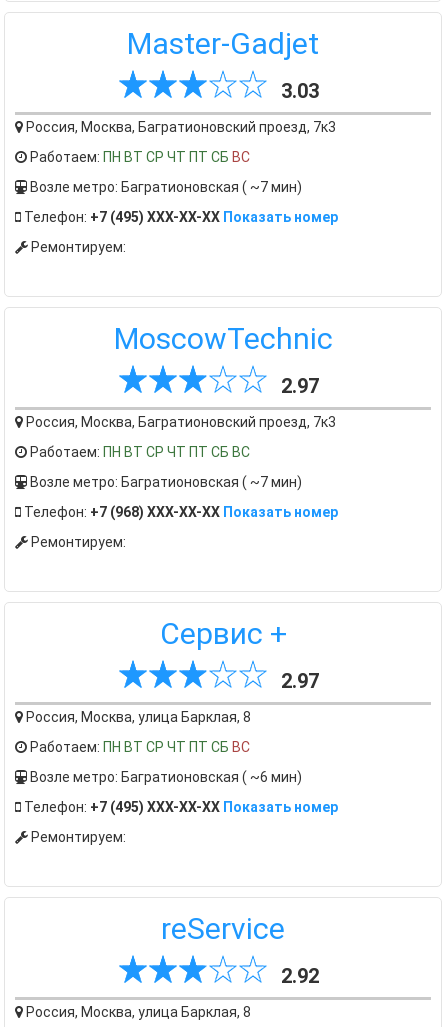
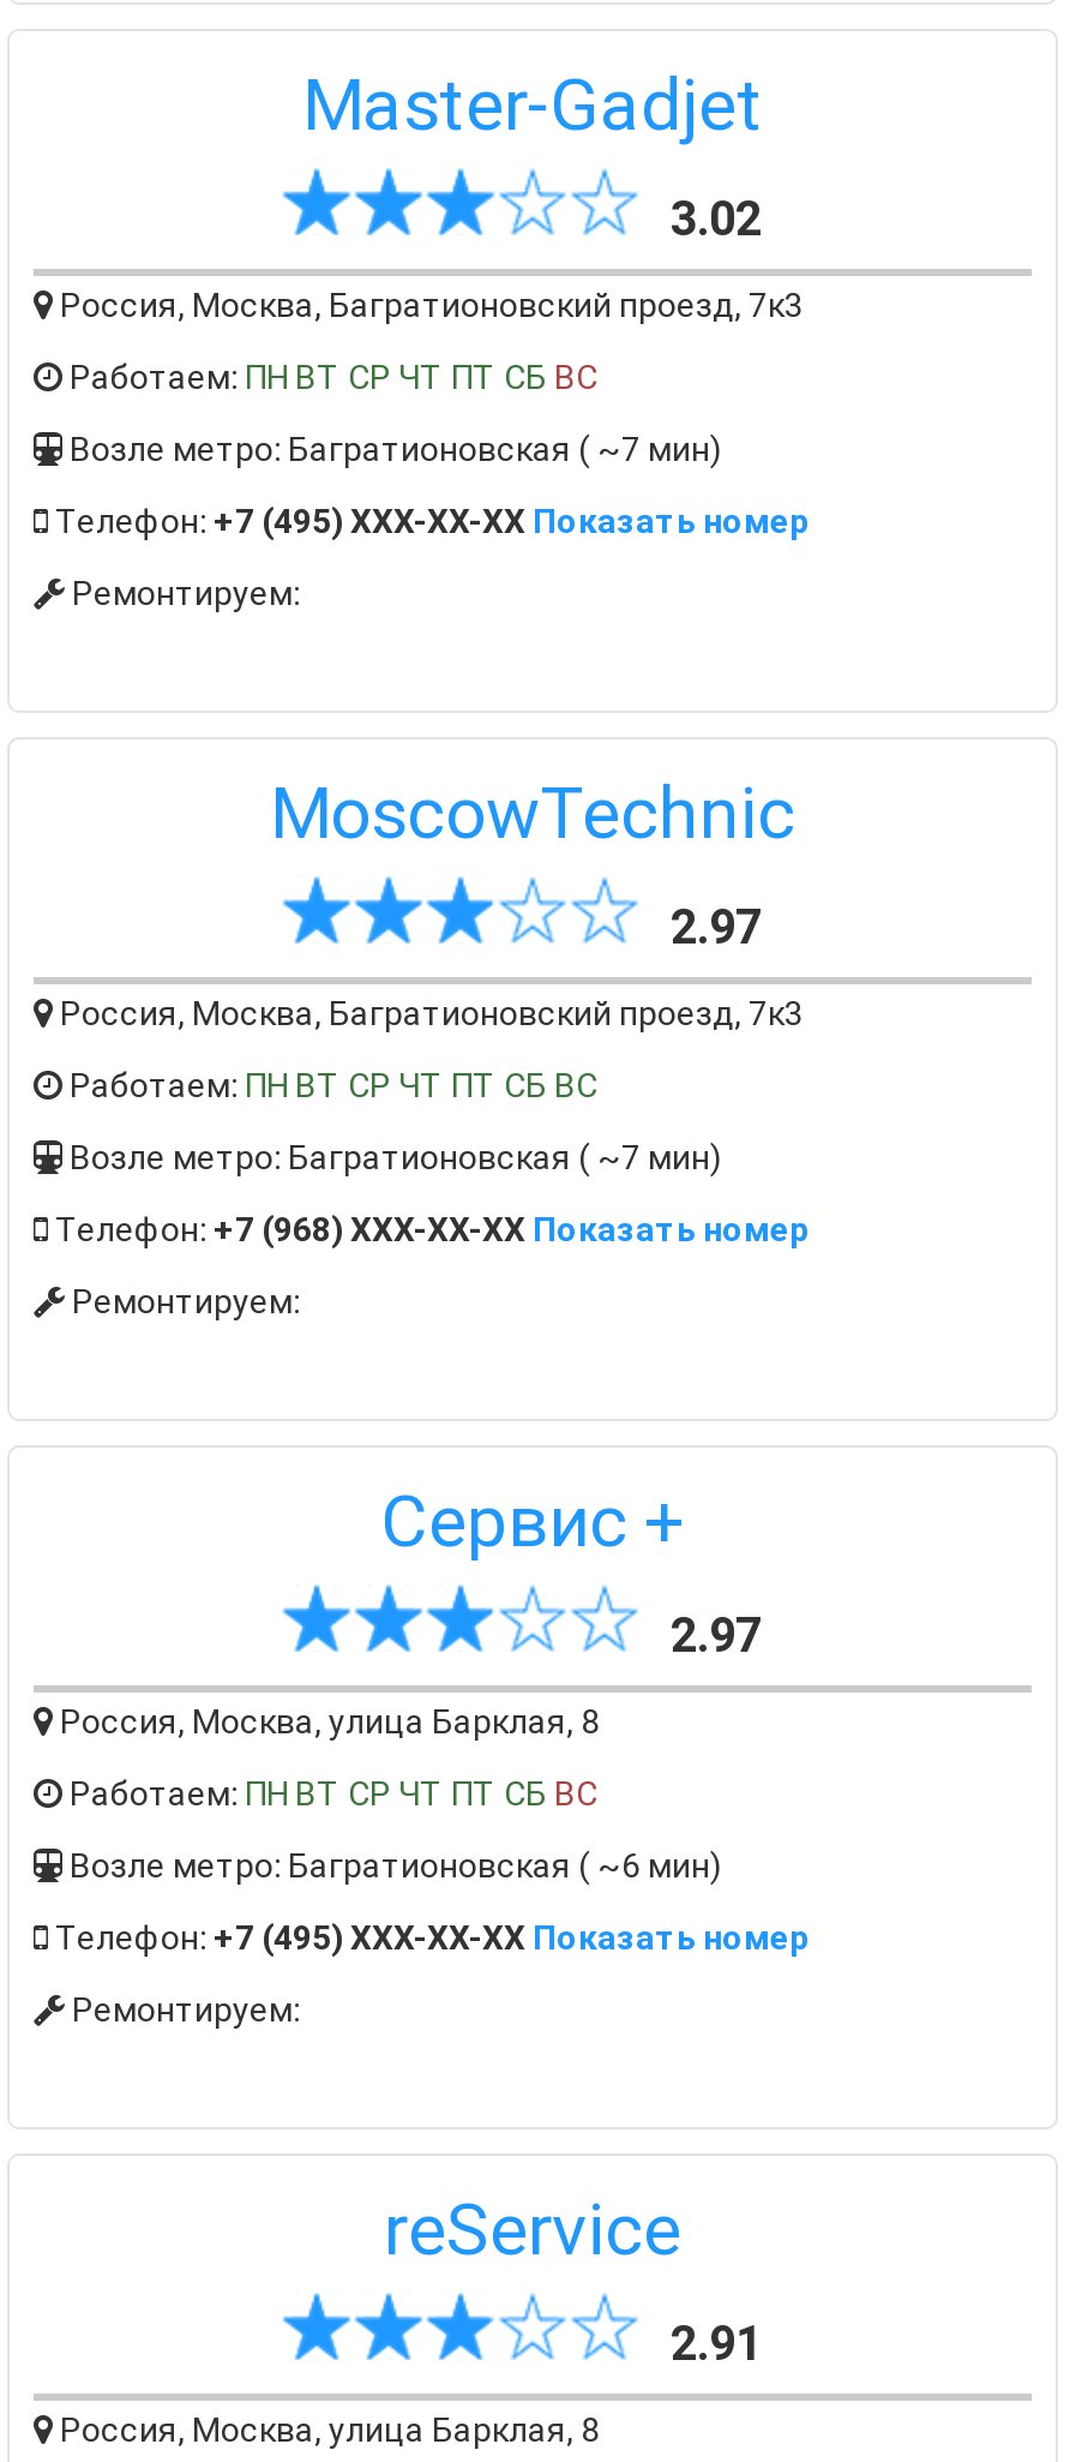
[280,79,318,103] 3.03 -> [671,190,762,247] 3.02
[280,964,318,988] 2.92 -> [671,2314,762,2372] 2.91

